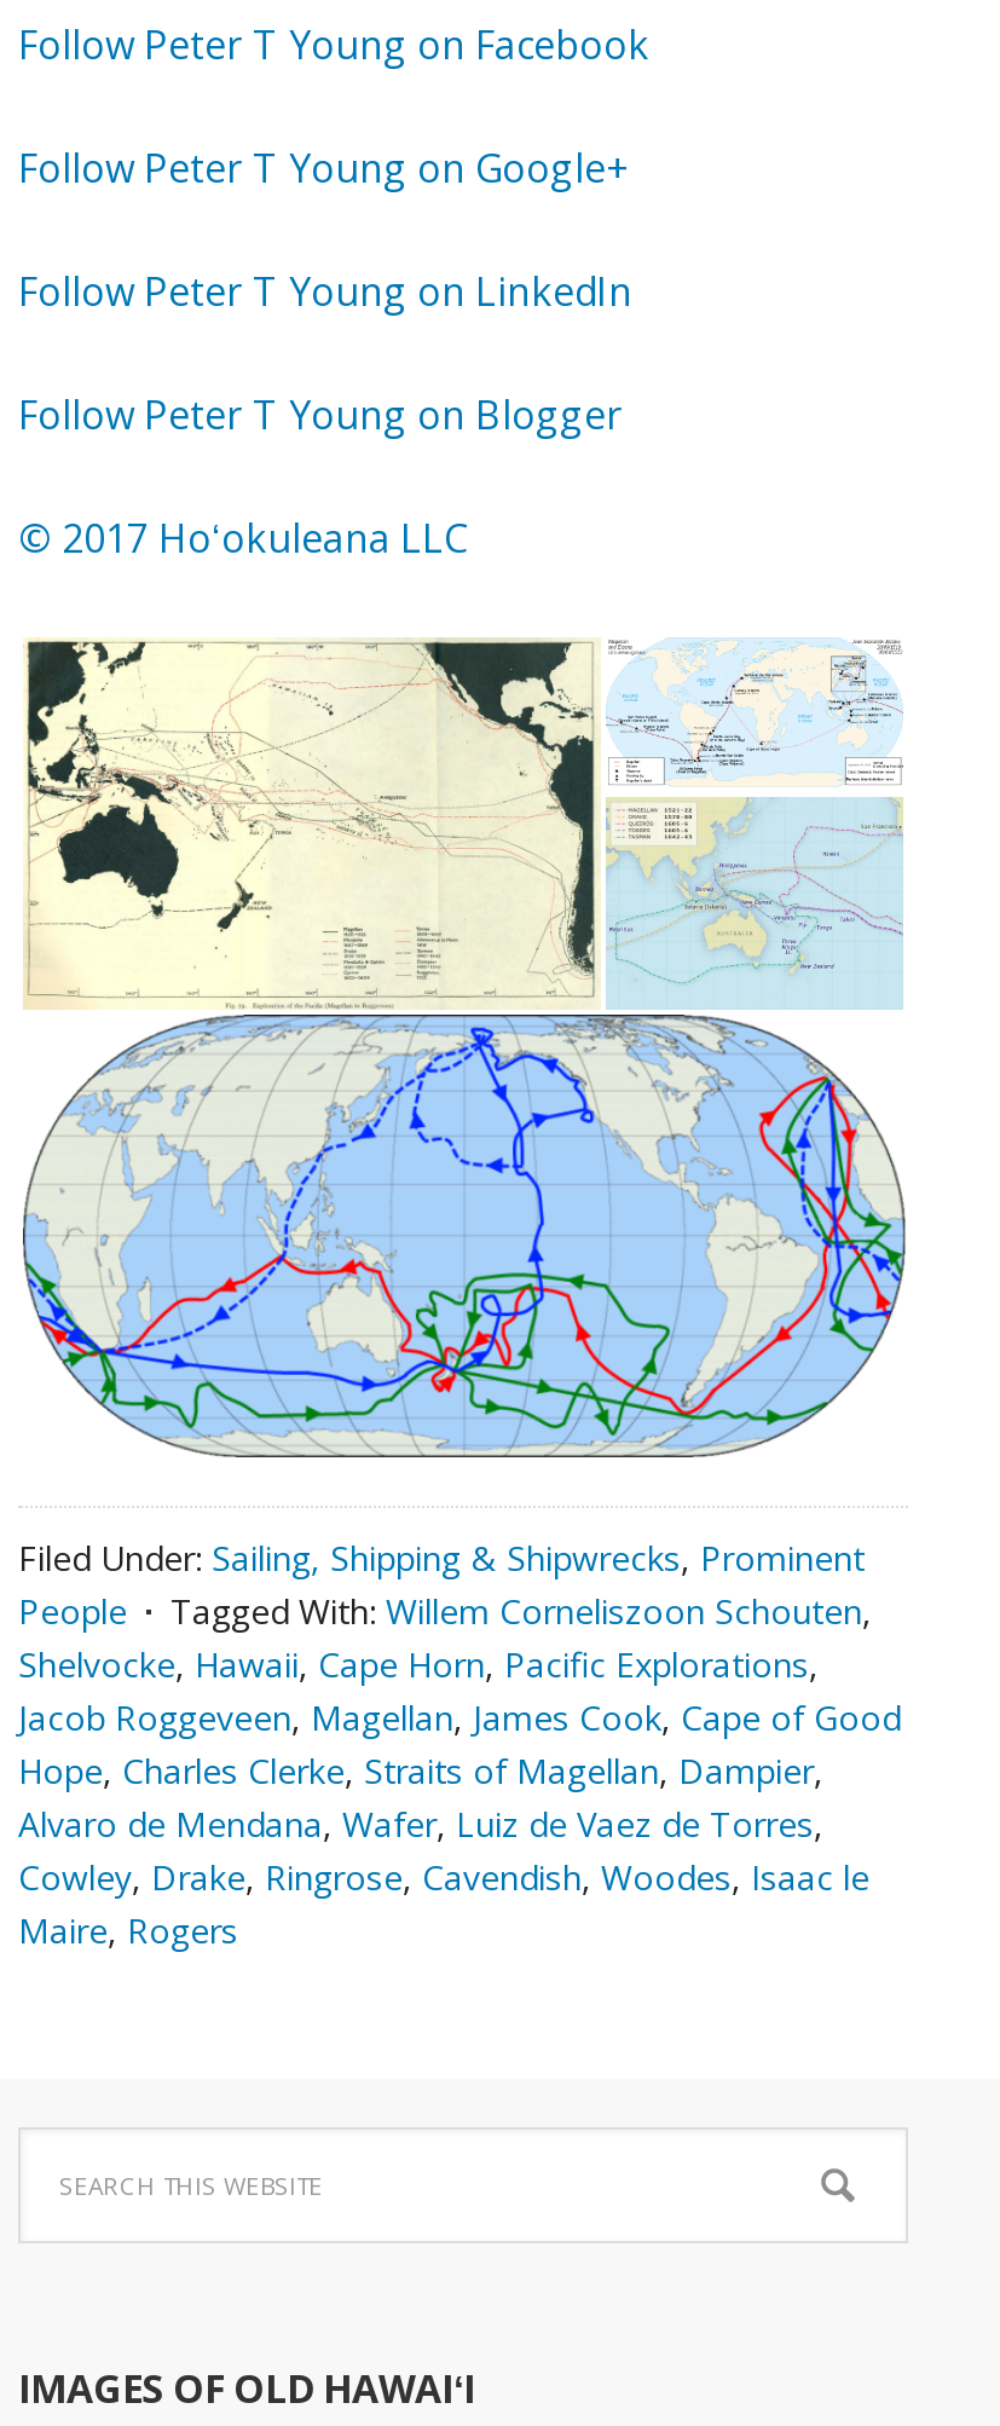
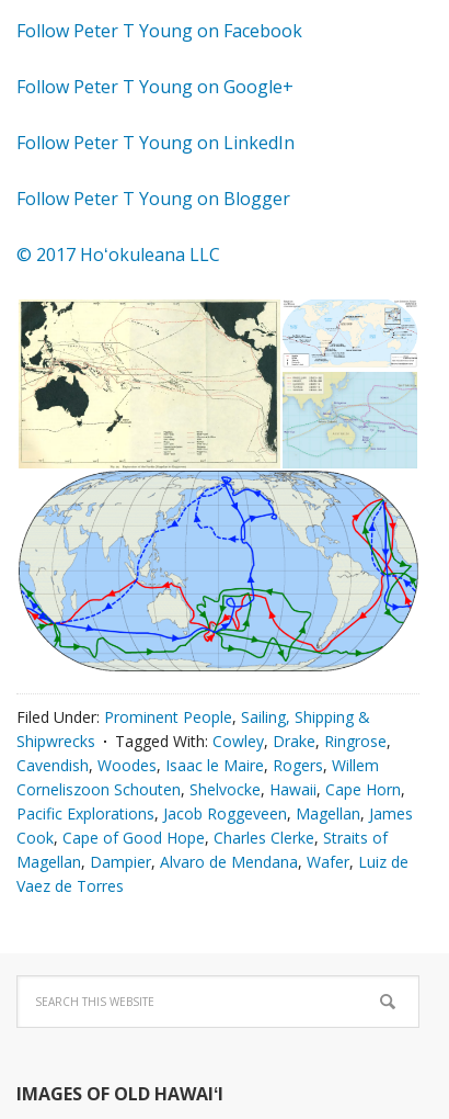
[18,1535,901,1953] Filed Under: Sailing, Shipping & Shipwrecks, Prominent | People | Tagged With: Willem Corneliszoon Schouten, | Shelvocke, Hawaii, Cape Horn, Pacific Explorations, | Jacob Roggeveen, Magellan, James Cook, Cape of Good | Hope, Charles Clerke, Straits of Magellan, Dampier, | Alvaro de Mendana, Wafer, Luiz de Vaez de Torres, | Cowley, Drake, Ringrose, Cavendish, Woodes, Isaac le | Maire, Rogers -> [16,707,413,896] Filed Under: Prominent People, Sailing, Shipping & | Shipwrecks | Tagged With: Cowley, Drake, Ringrose, | Cavendish, Woodes, Isaac le Maire, Rogers, Willem | Corneliszoon Schouten, Shelvocke, Hawaii, Cape Horn, | Pacific Explorations, Jacob Roggeveen, Magellan, James | Cook, Cape of Good Hope, Charles Clerke, Straits of | Magellan, Dampier, Alvaro de Mendana, Wafer, Luiz de | Vaez de Torres

